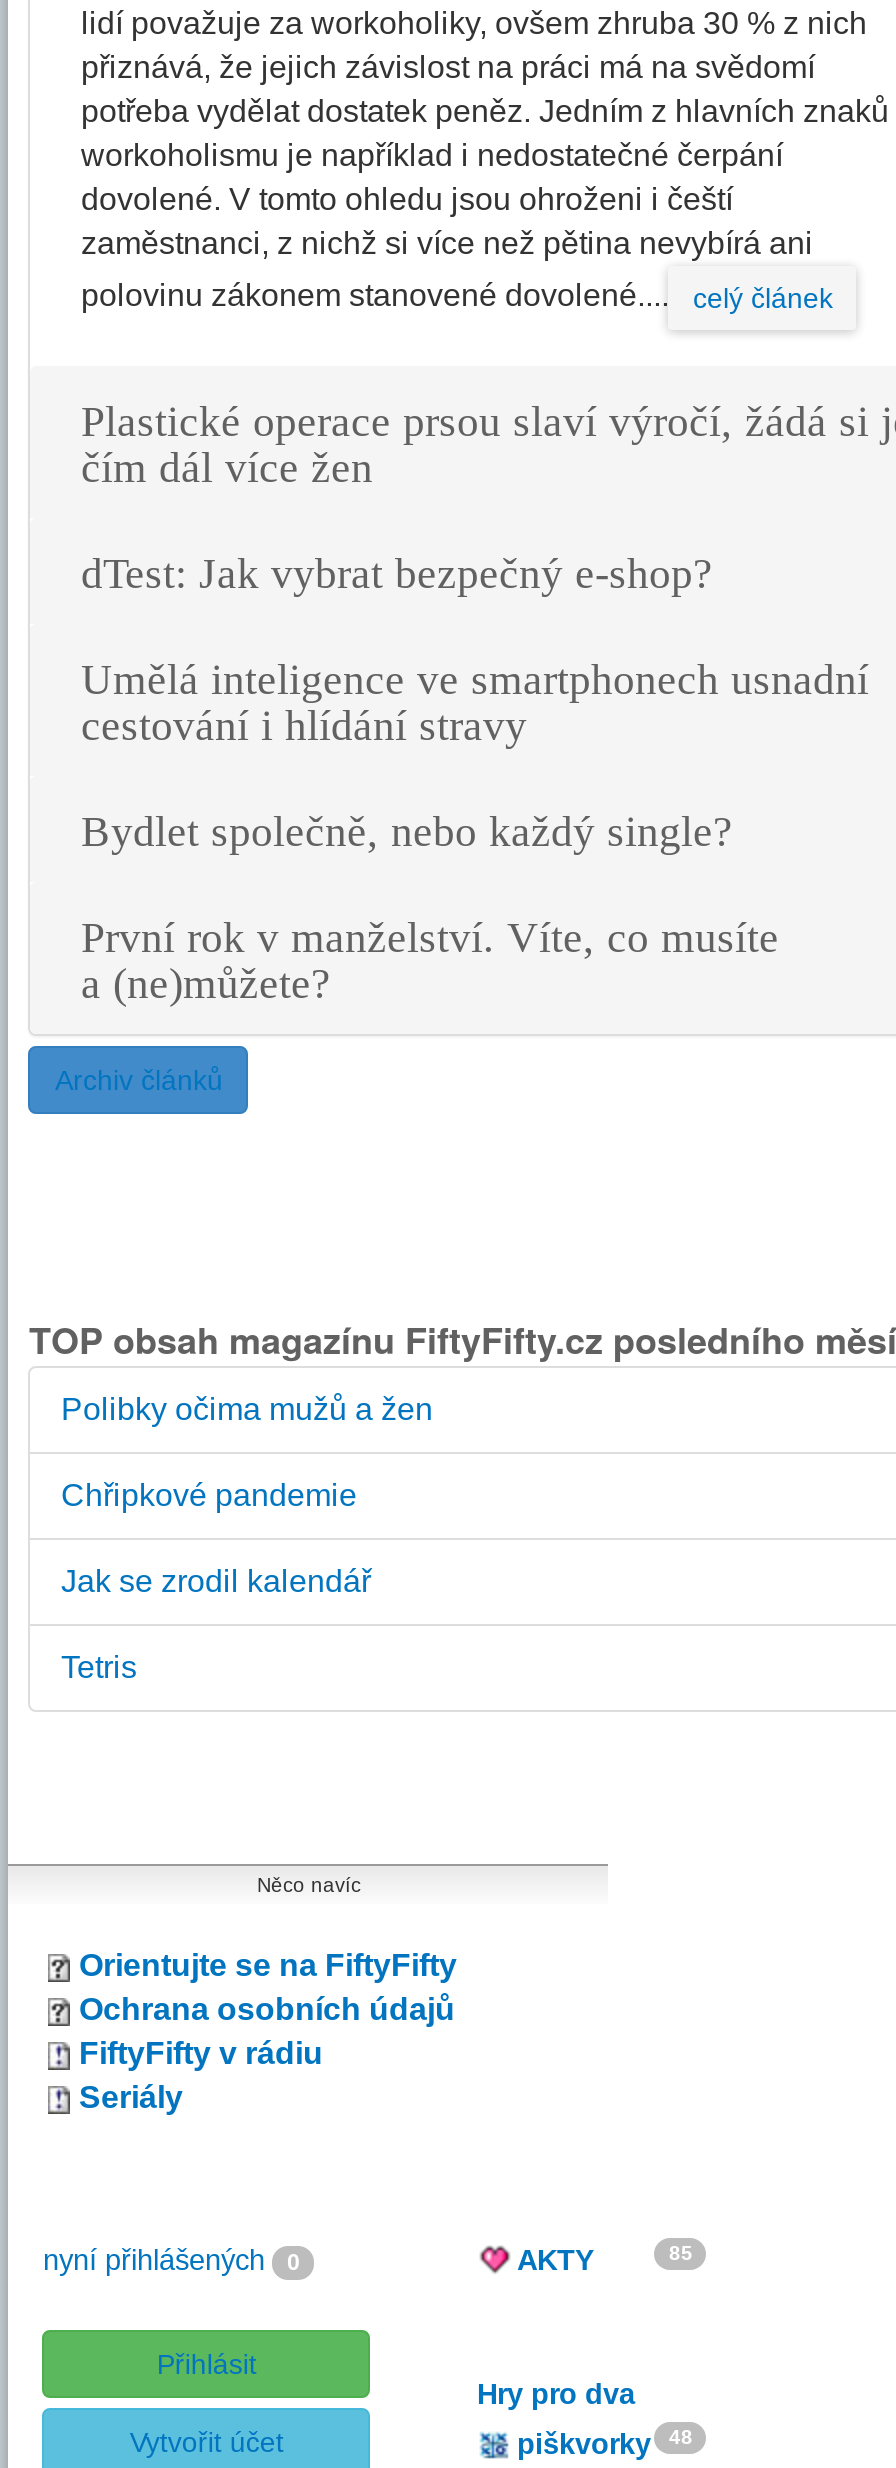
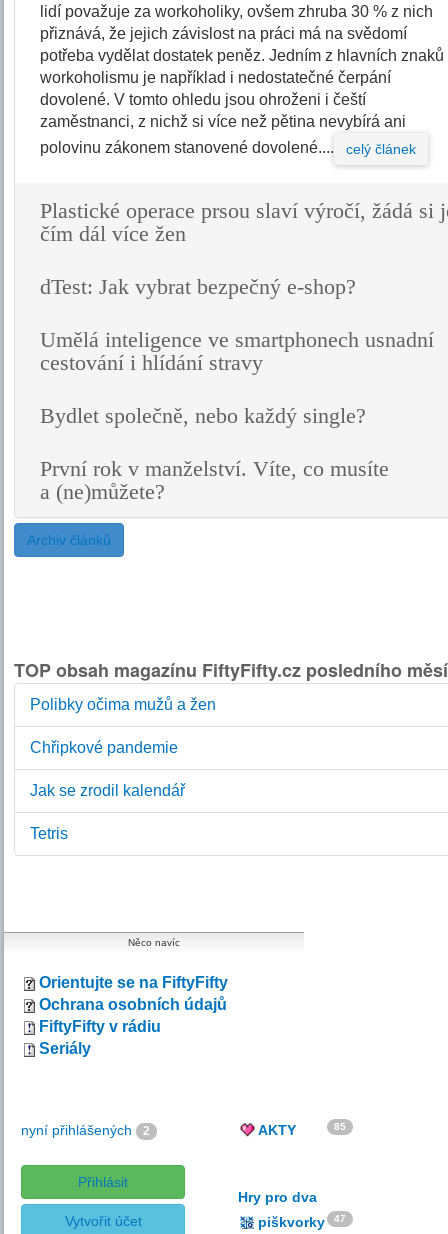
[43,2244,301,2276] nyní přihlášených 0 -> [21,1122,150,1138] nyní přihlášených 2
[517,2426,693,2460] piškvorky 48 -> [258,1213,346,1230] piškvorky 47

